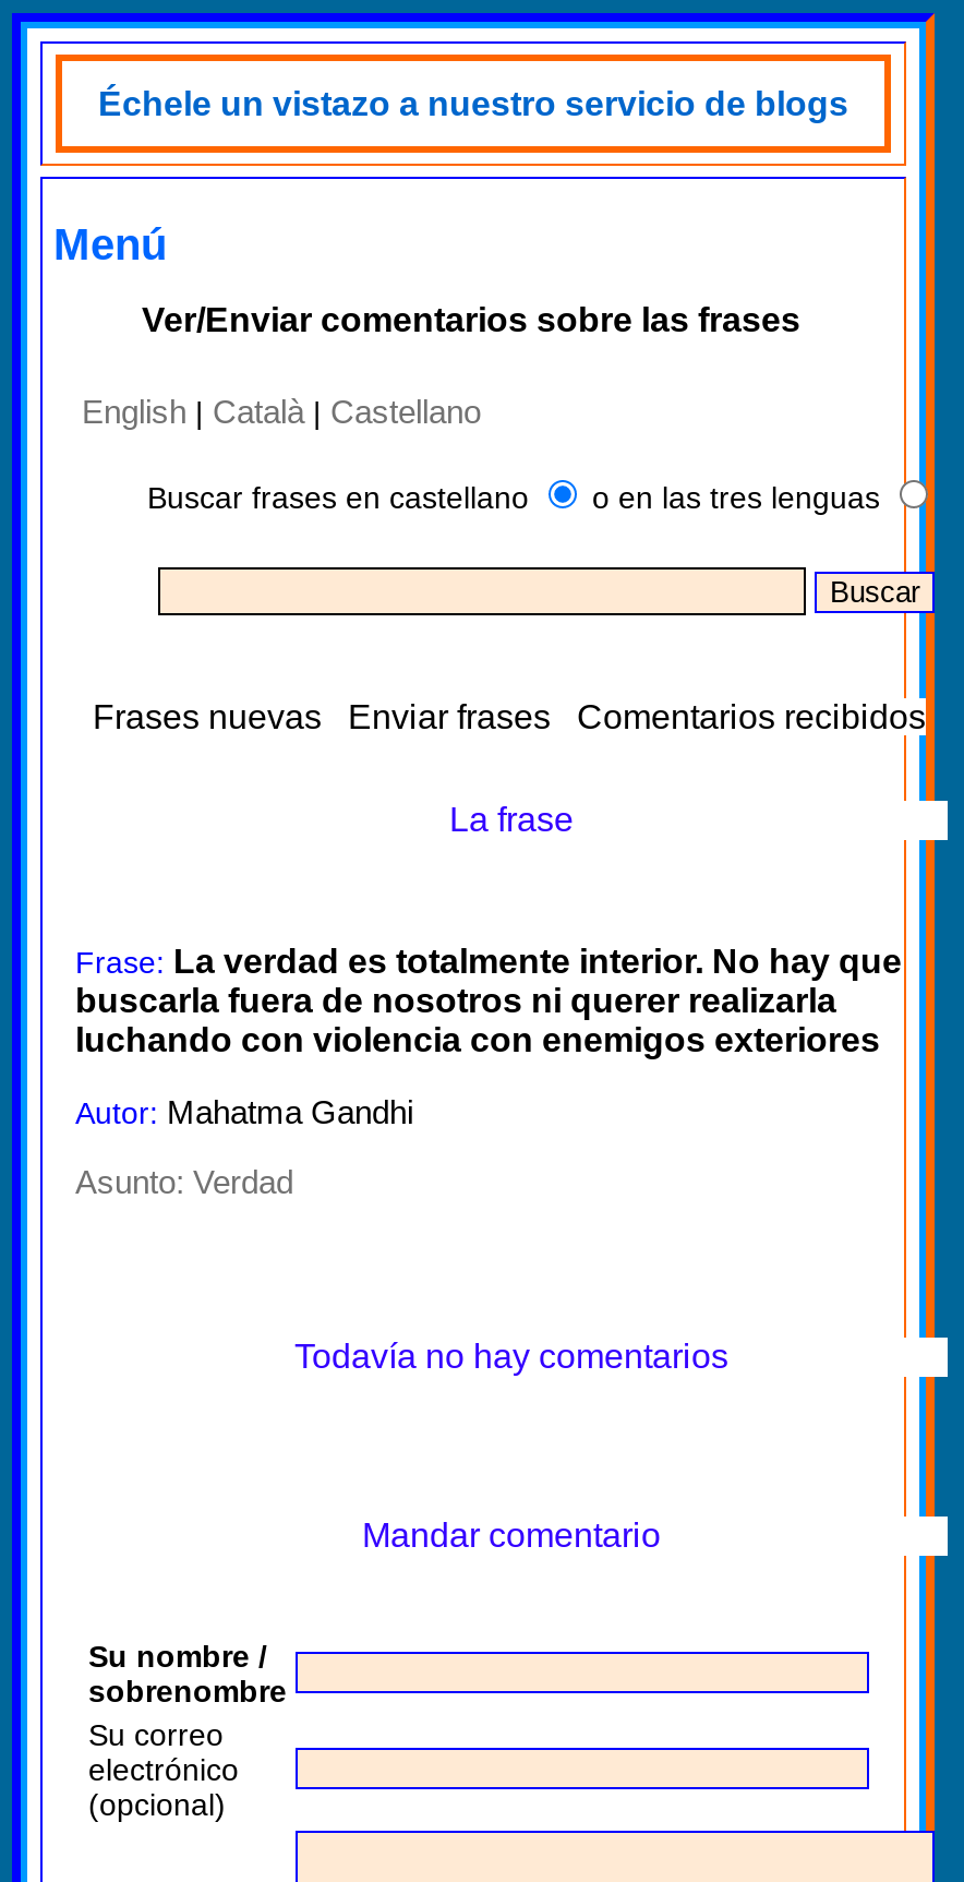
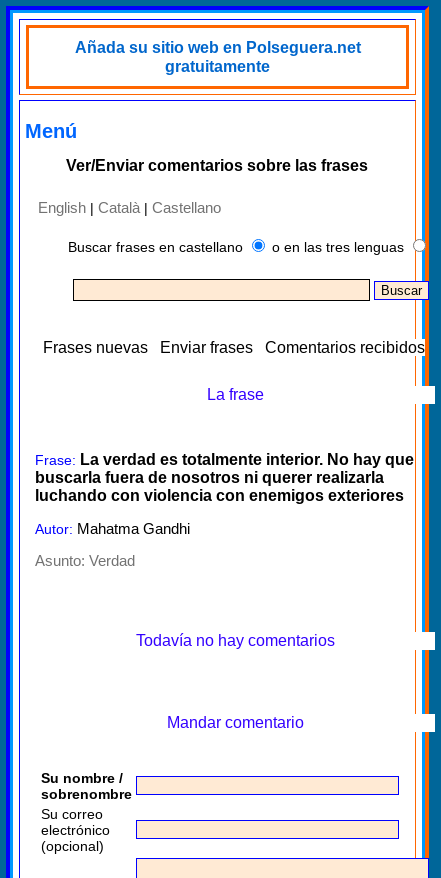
[98,85,848,122] Échele un vistazo a nuestro servicio de blogs -> [74,39,360,75] Añada su sitio web en Polseguera.net | gratuitamente

